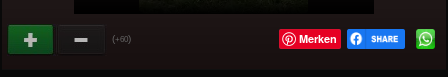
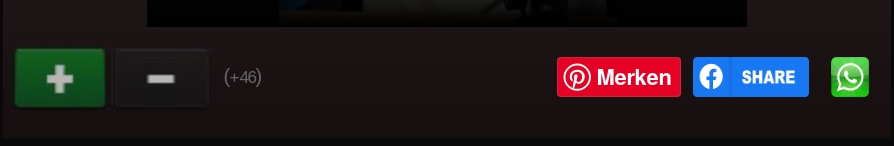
[112,33,131,44] (+60) -> [223,66,261,88] (+46)

